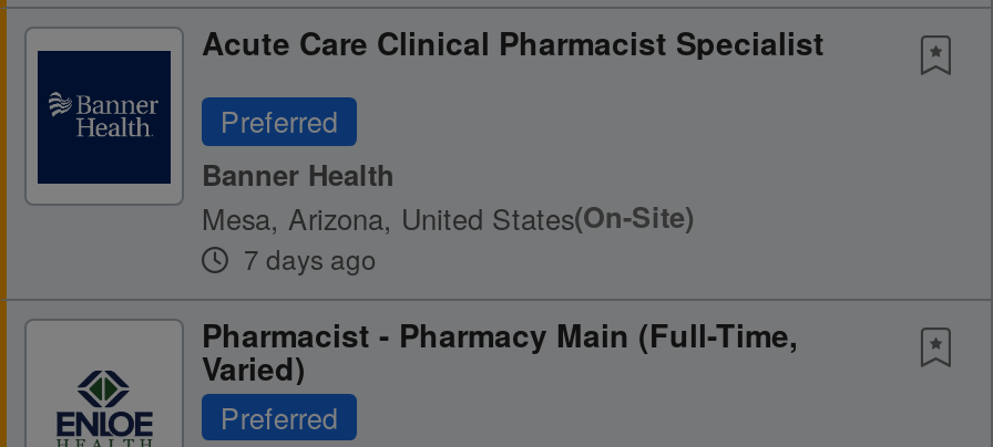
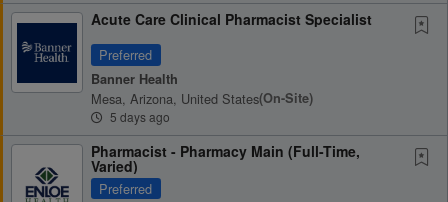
[237,238,377,276] 7 days ago -> [107,107,170,124] 5 days ago

